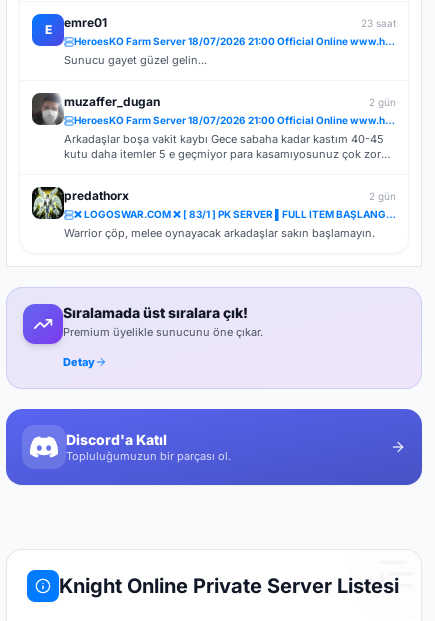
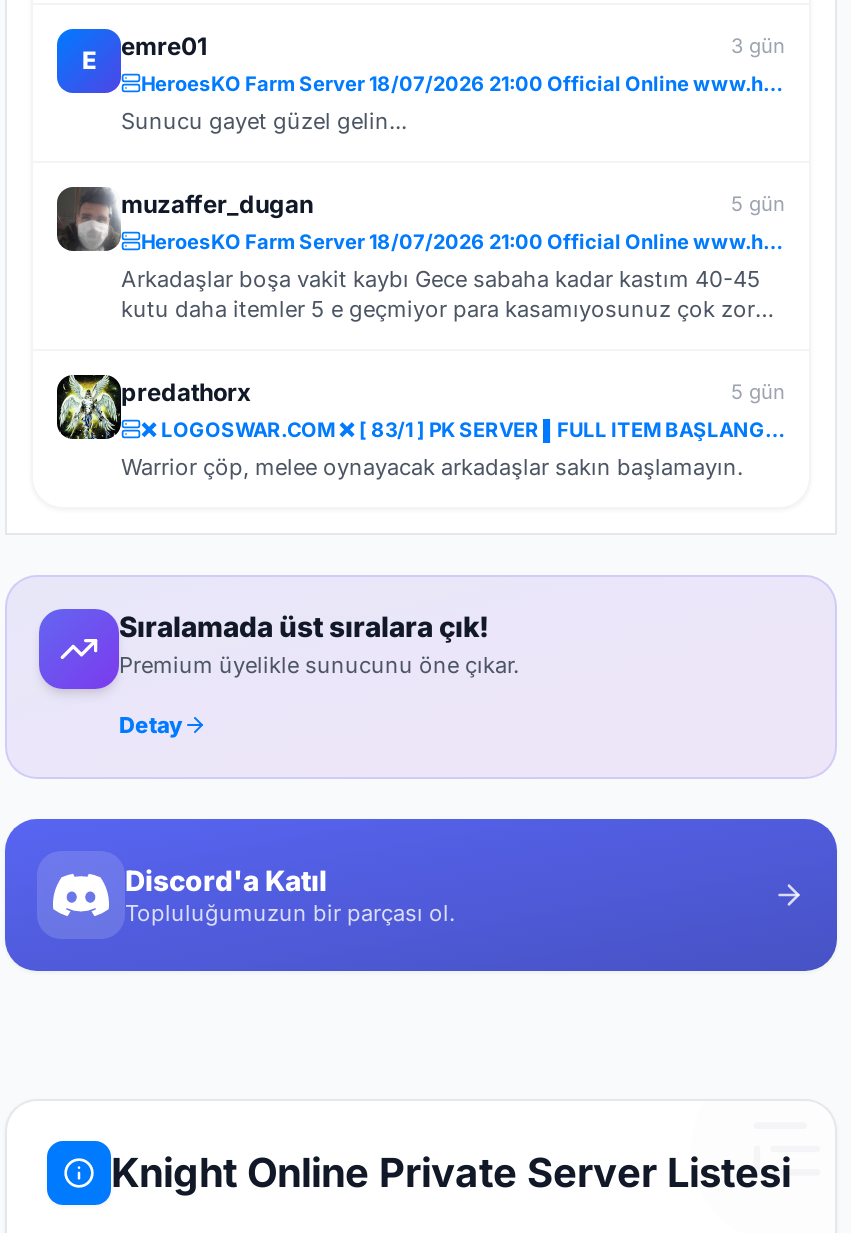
[361,17,396,29] 23 saat -> [731,33,785,57] 3 gün
[369,96,396,108] 2 gün -> [731,191,785,215] 5 gün
[369,190,396,202] 2 gün -> [731,379,785,403] 5 gün

